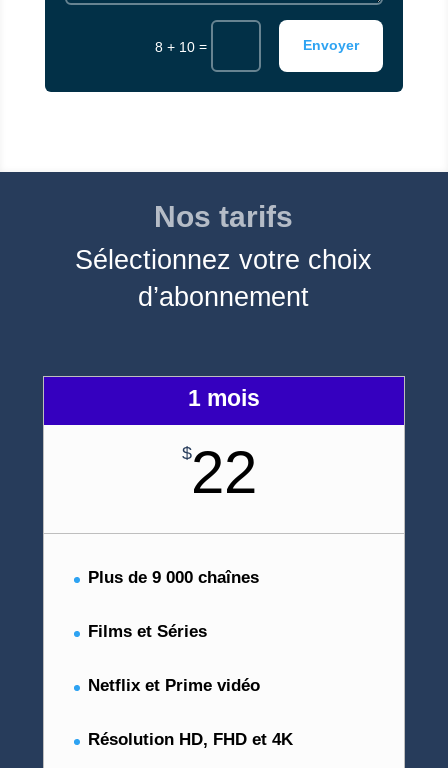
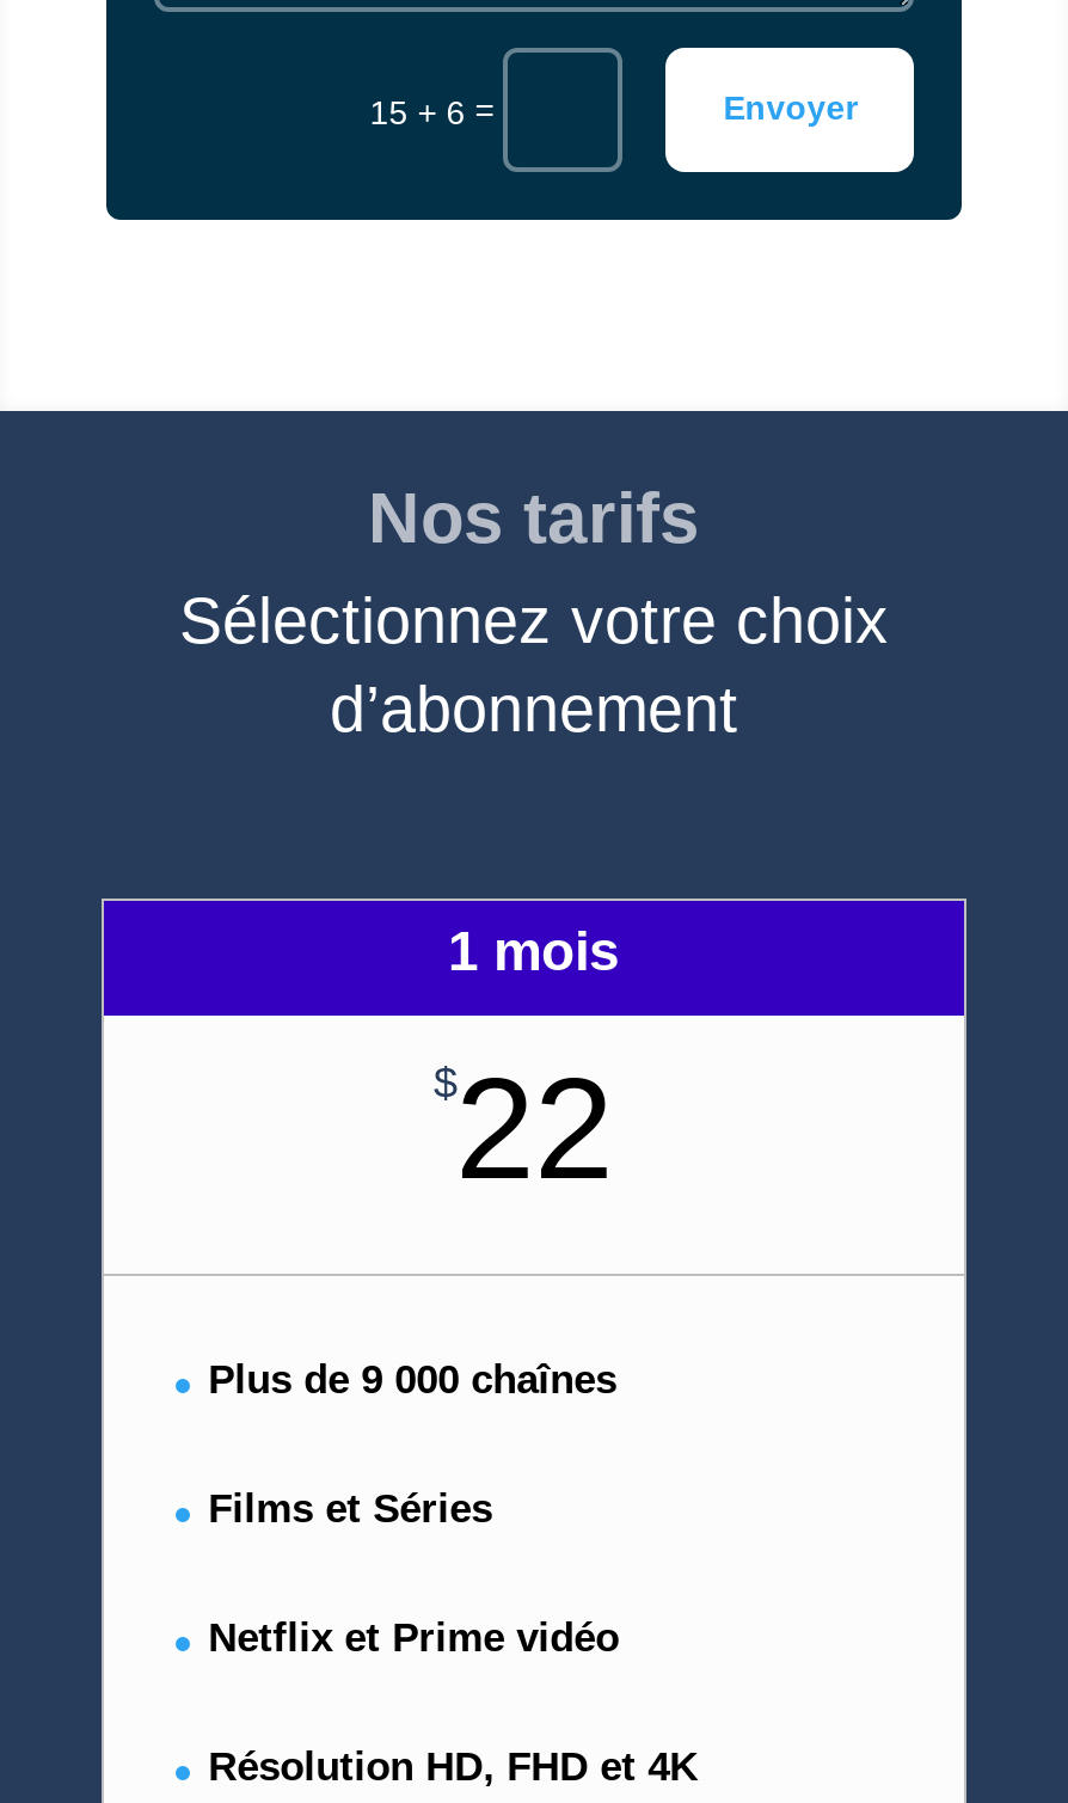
[155,38,211,54] 8 + 10 = -> [370,90,503,130] 15 + 6 =

